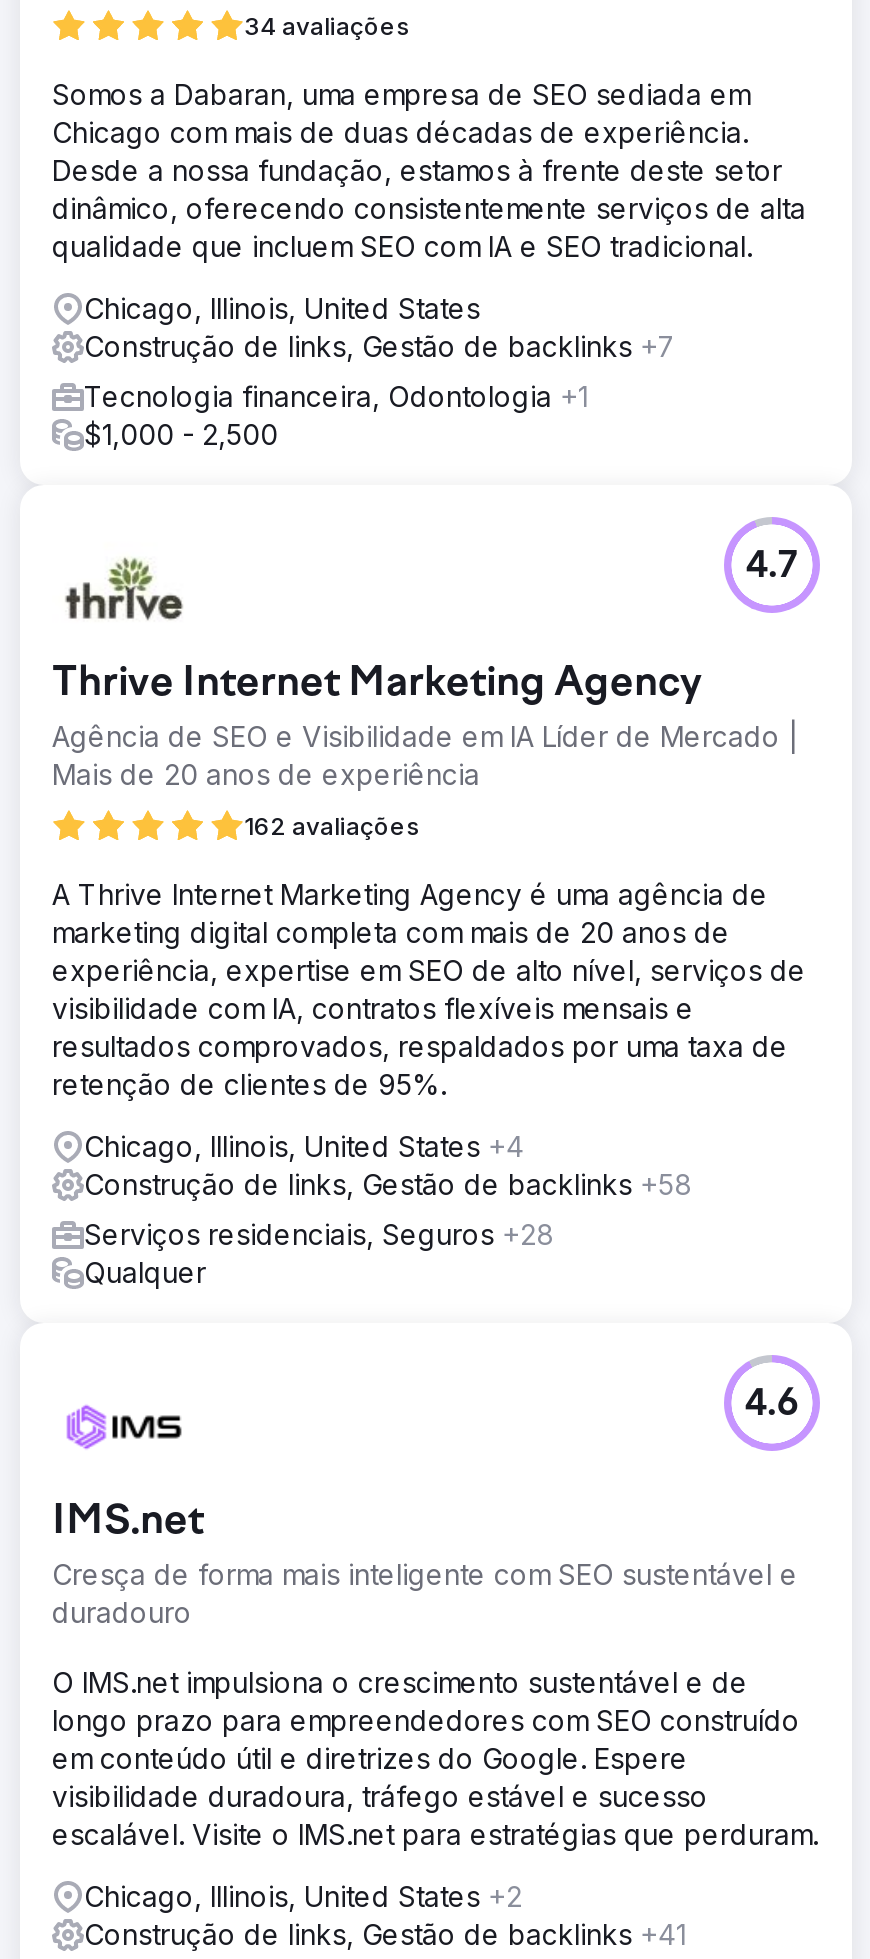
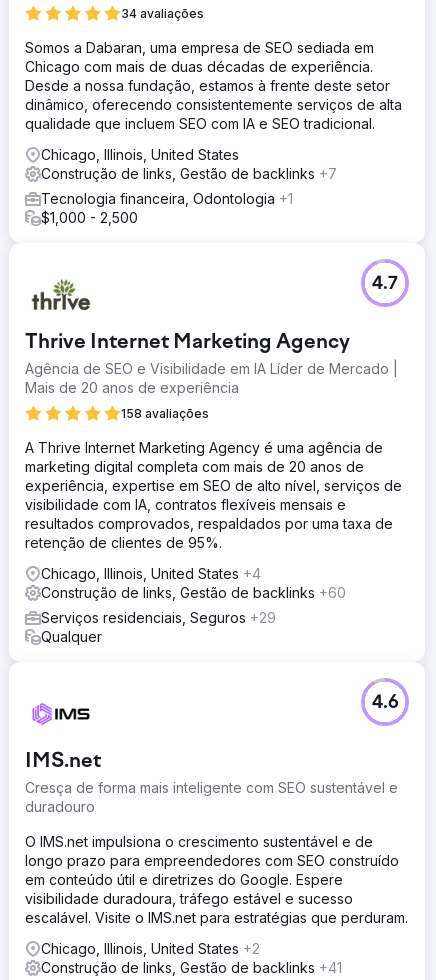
[244,810,420,840] 162 avaliações -> [121,406,209,421] 158 avaliações
[84,1166,692,1200] Construção de links, Gestão de backlinks +58 -> [41,584,346,601] Construção de links, Gestão de backlinks +60
[84,1216,554,1250] Serviços residenciais, Seguros +28 -> [41,609,276,626] Serviços residenciais, Seguros +29

